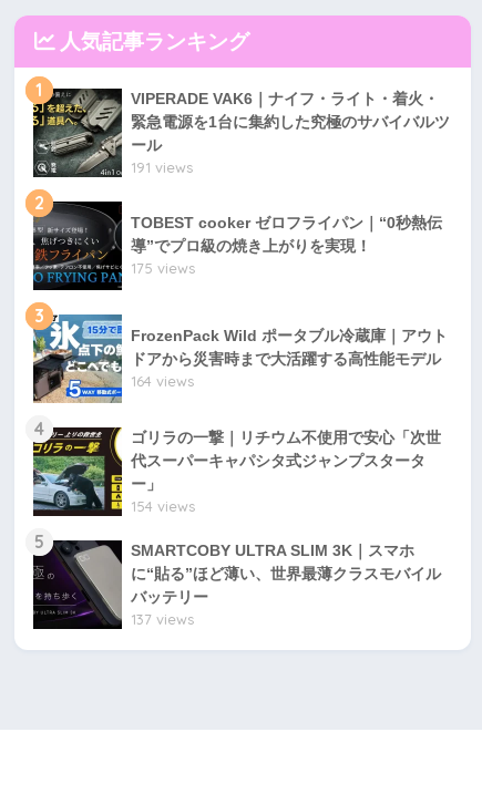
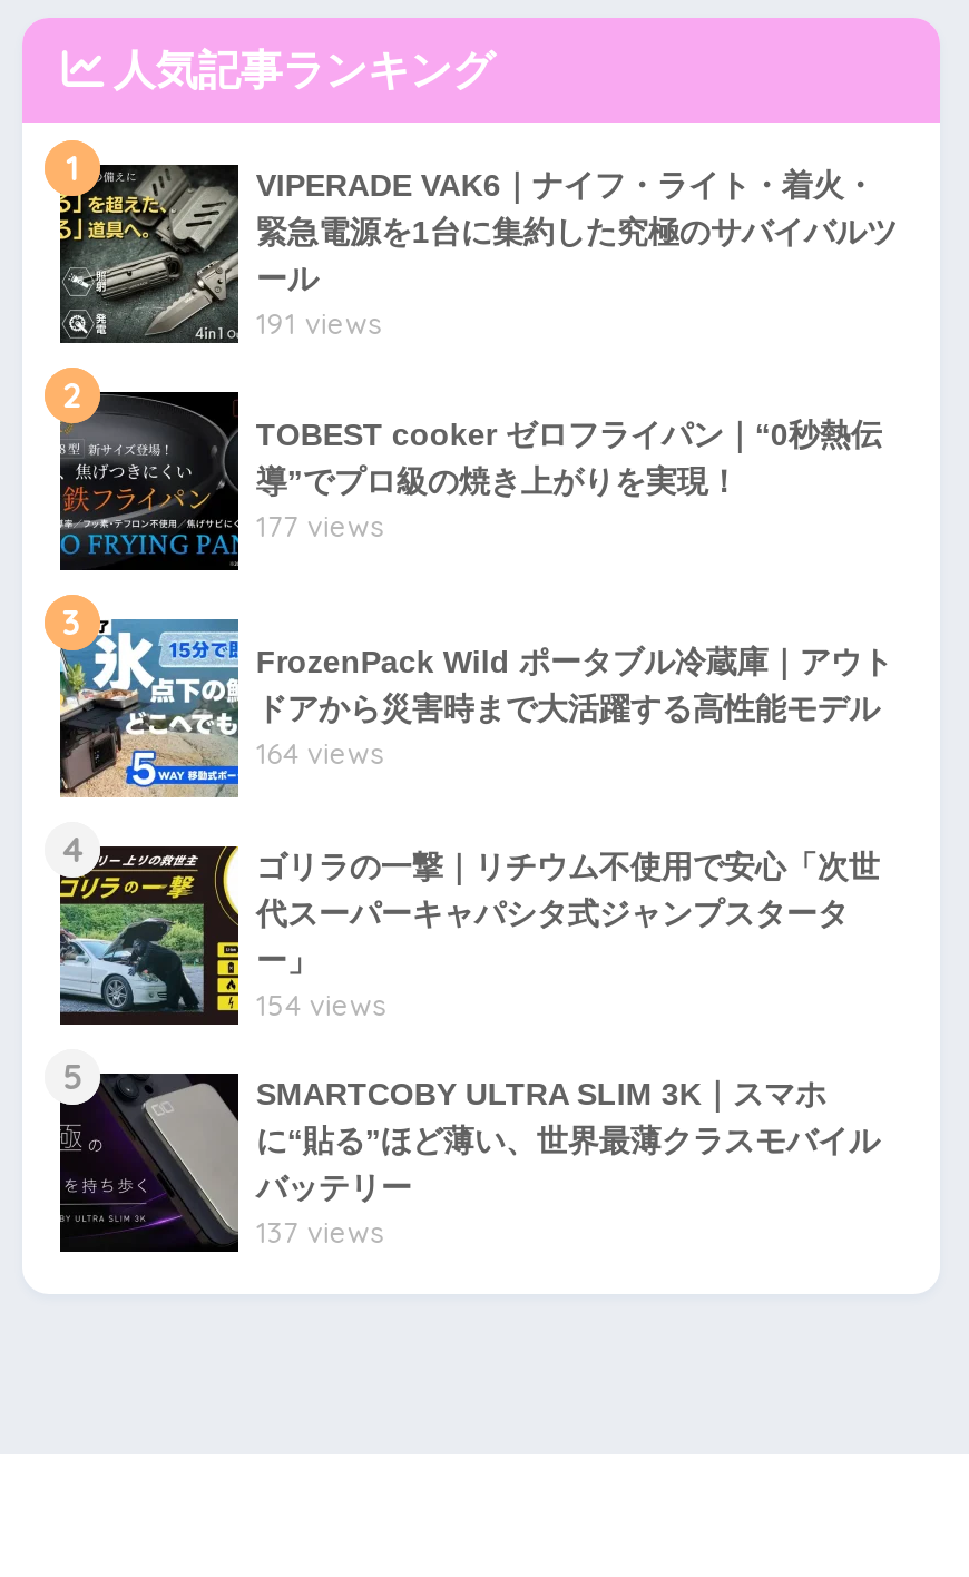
[131,260,195,277] 175 views -> [256,509,383,544] 177 views

